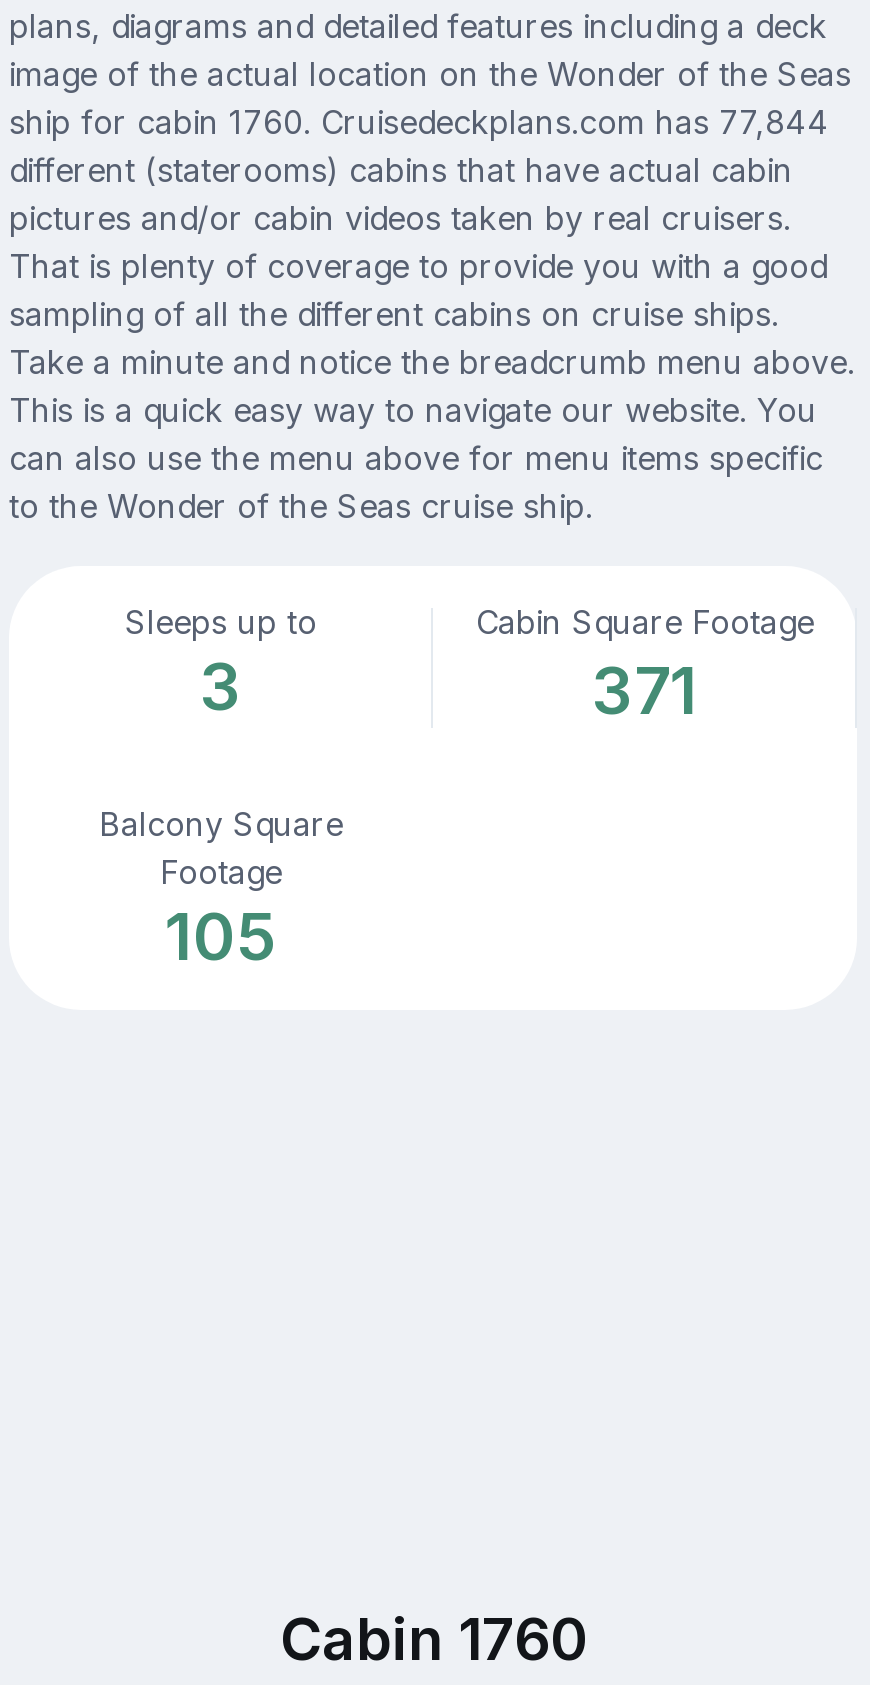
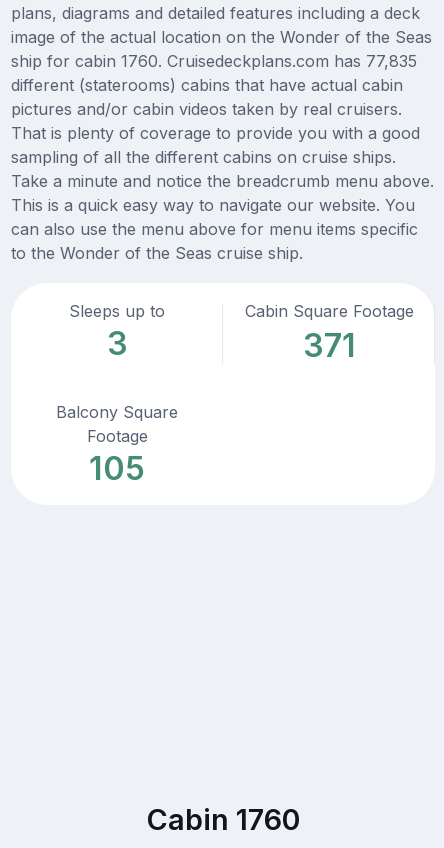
[9,103,829,143] ship for cabin 1760. Cruisedeckplans.com has 77,844 -> [11,51,417,71] ship for cabin 1760. Cruisedeckplans.com has 77,835

